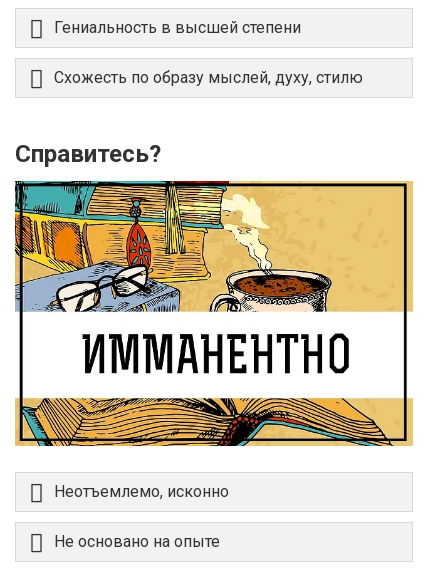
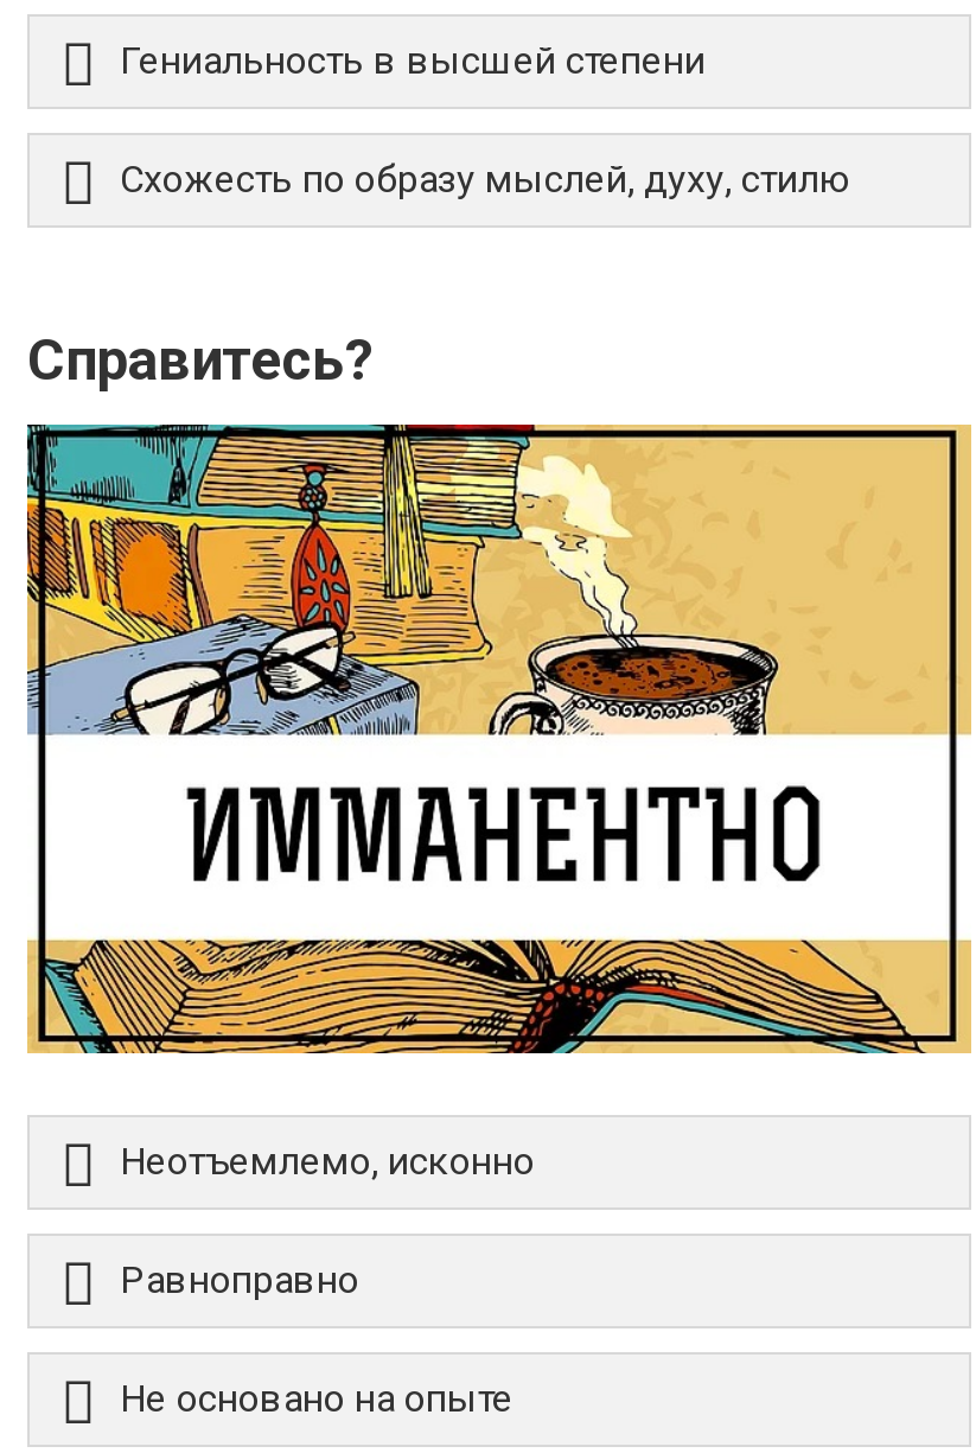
none -> [120,1257,359,1302] Равноправно

